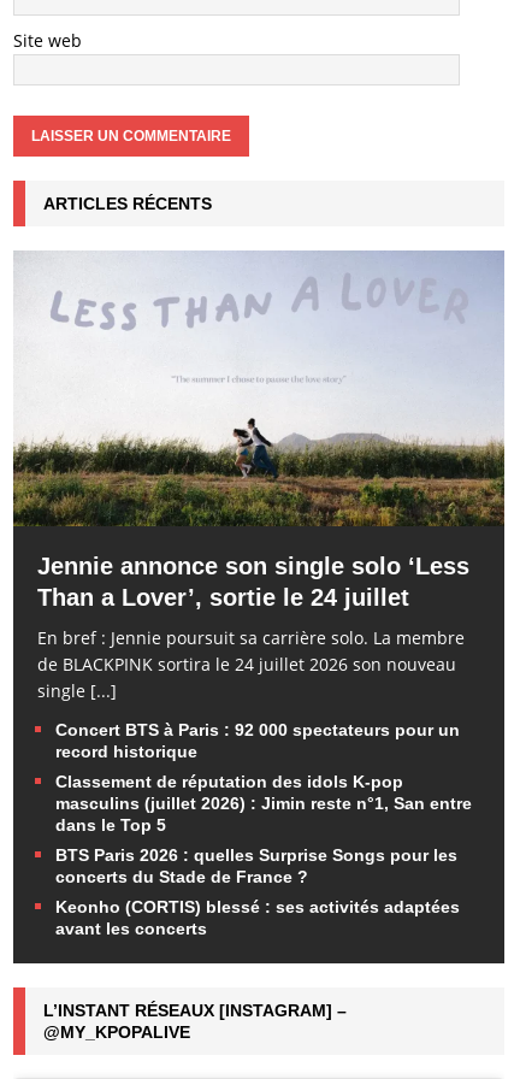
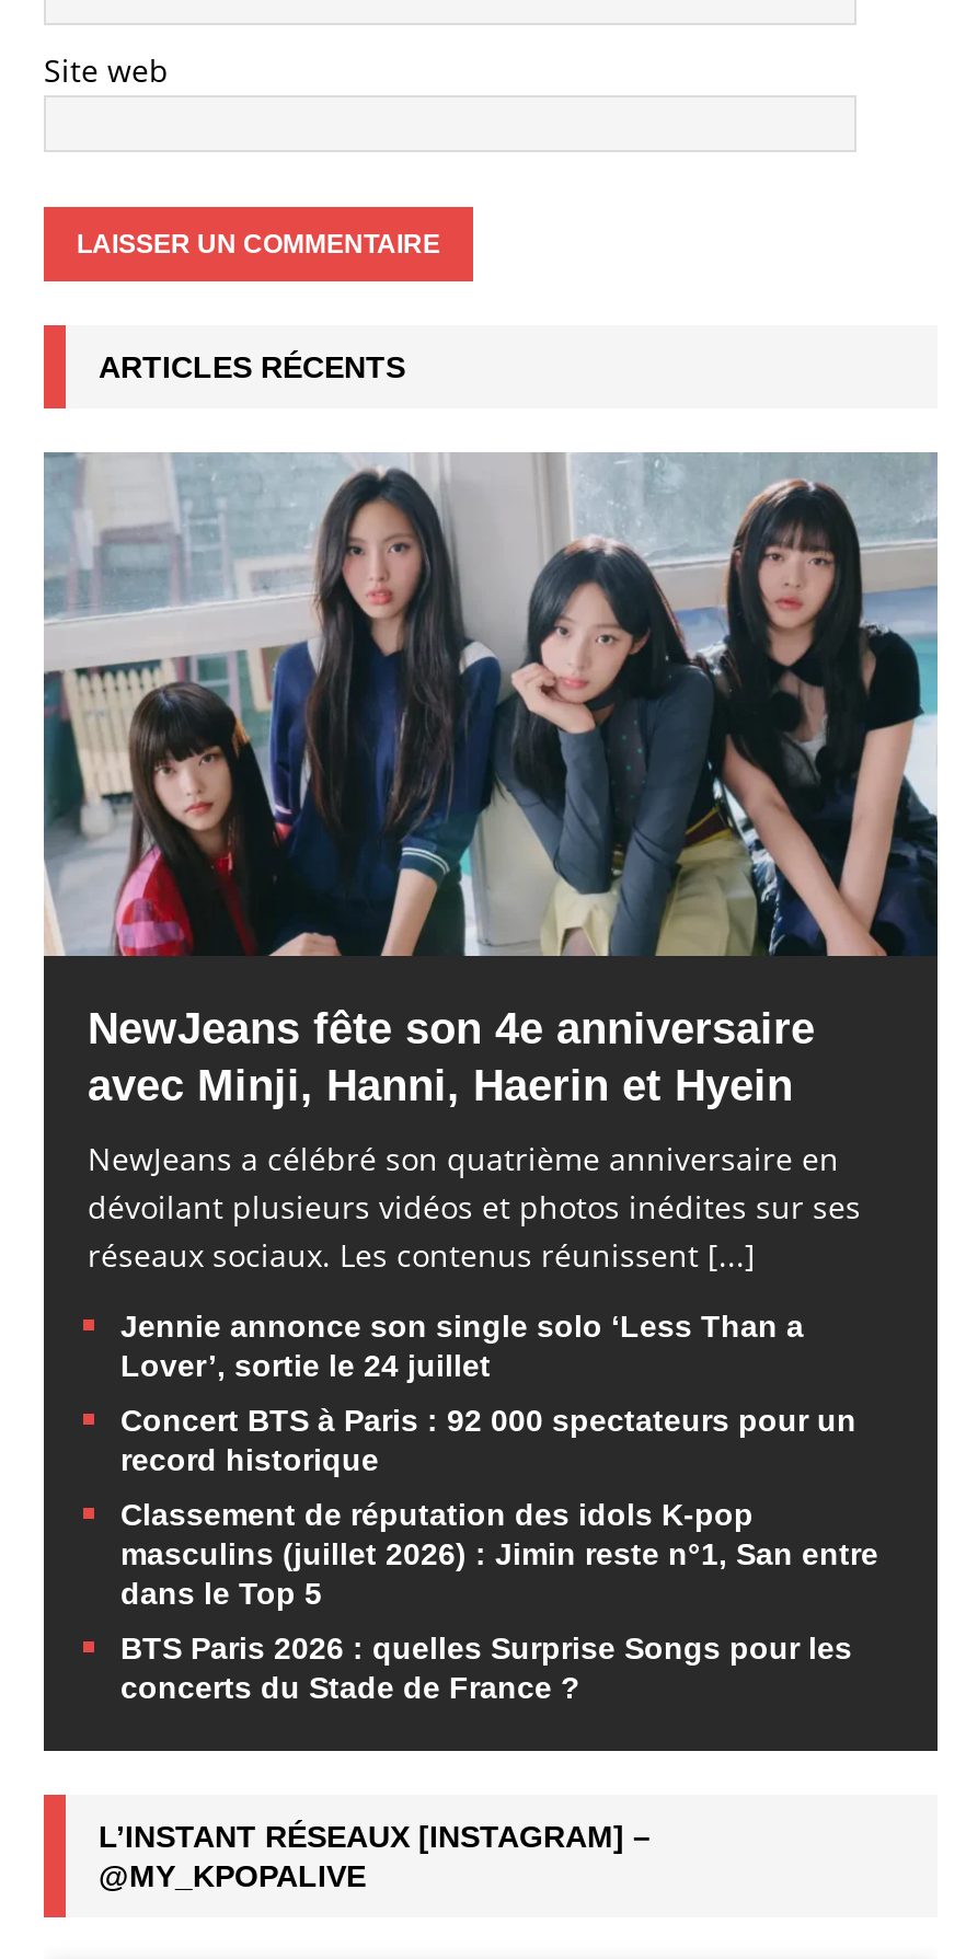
[12,252,504,702] [image] | Jennie annonce son single solo ‘Less | Than a Lover’, sortie le 24 juillet | En bref : Jennie poursuit sa carrière solo. La membre | de BLACKPINK sortira le 24 juillet 2026 son nouveau | single [...] -> [42,452,938,1382] [image] | NewJeans fête son 4e anniversaire | avec Minji, Hanni, Haerin et Hyein | NewJeans a célébré son quatrième anniversaire en | dévoilant plusieurs vidéos et photos inédites sur ses | réseaux sociaux. Les contenus réunissent [...] | Jennie annonce son single solo ‘Less Than a | Lover’, sortie le 24 juillet
moved [55,720,472,887] -> [120,1402,878,1704]: Concert BTS à Paris : 92 000 spectateurs pour un | record historique | Classement de réputation des idols K-pop | masculins (juillet 2026) : Jimin reste n°1, San entre | dans le Top 5 | BTS Paris 2026 : quelles Surprise Songs pour les | concerts du Stade de France ?
[55,898,460,938] Keonho (CORTIS) blessé : ses activités adaptées | avant les concerts -> none

